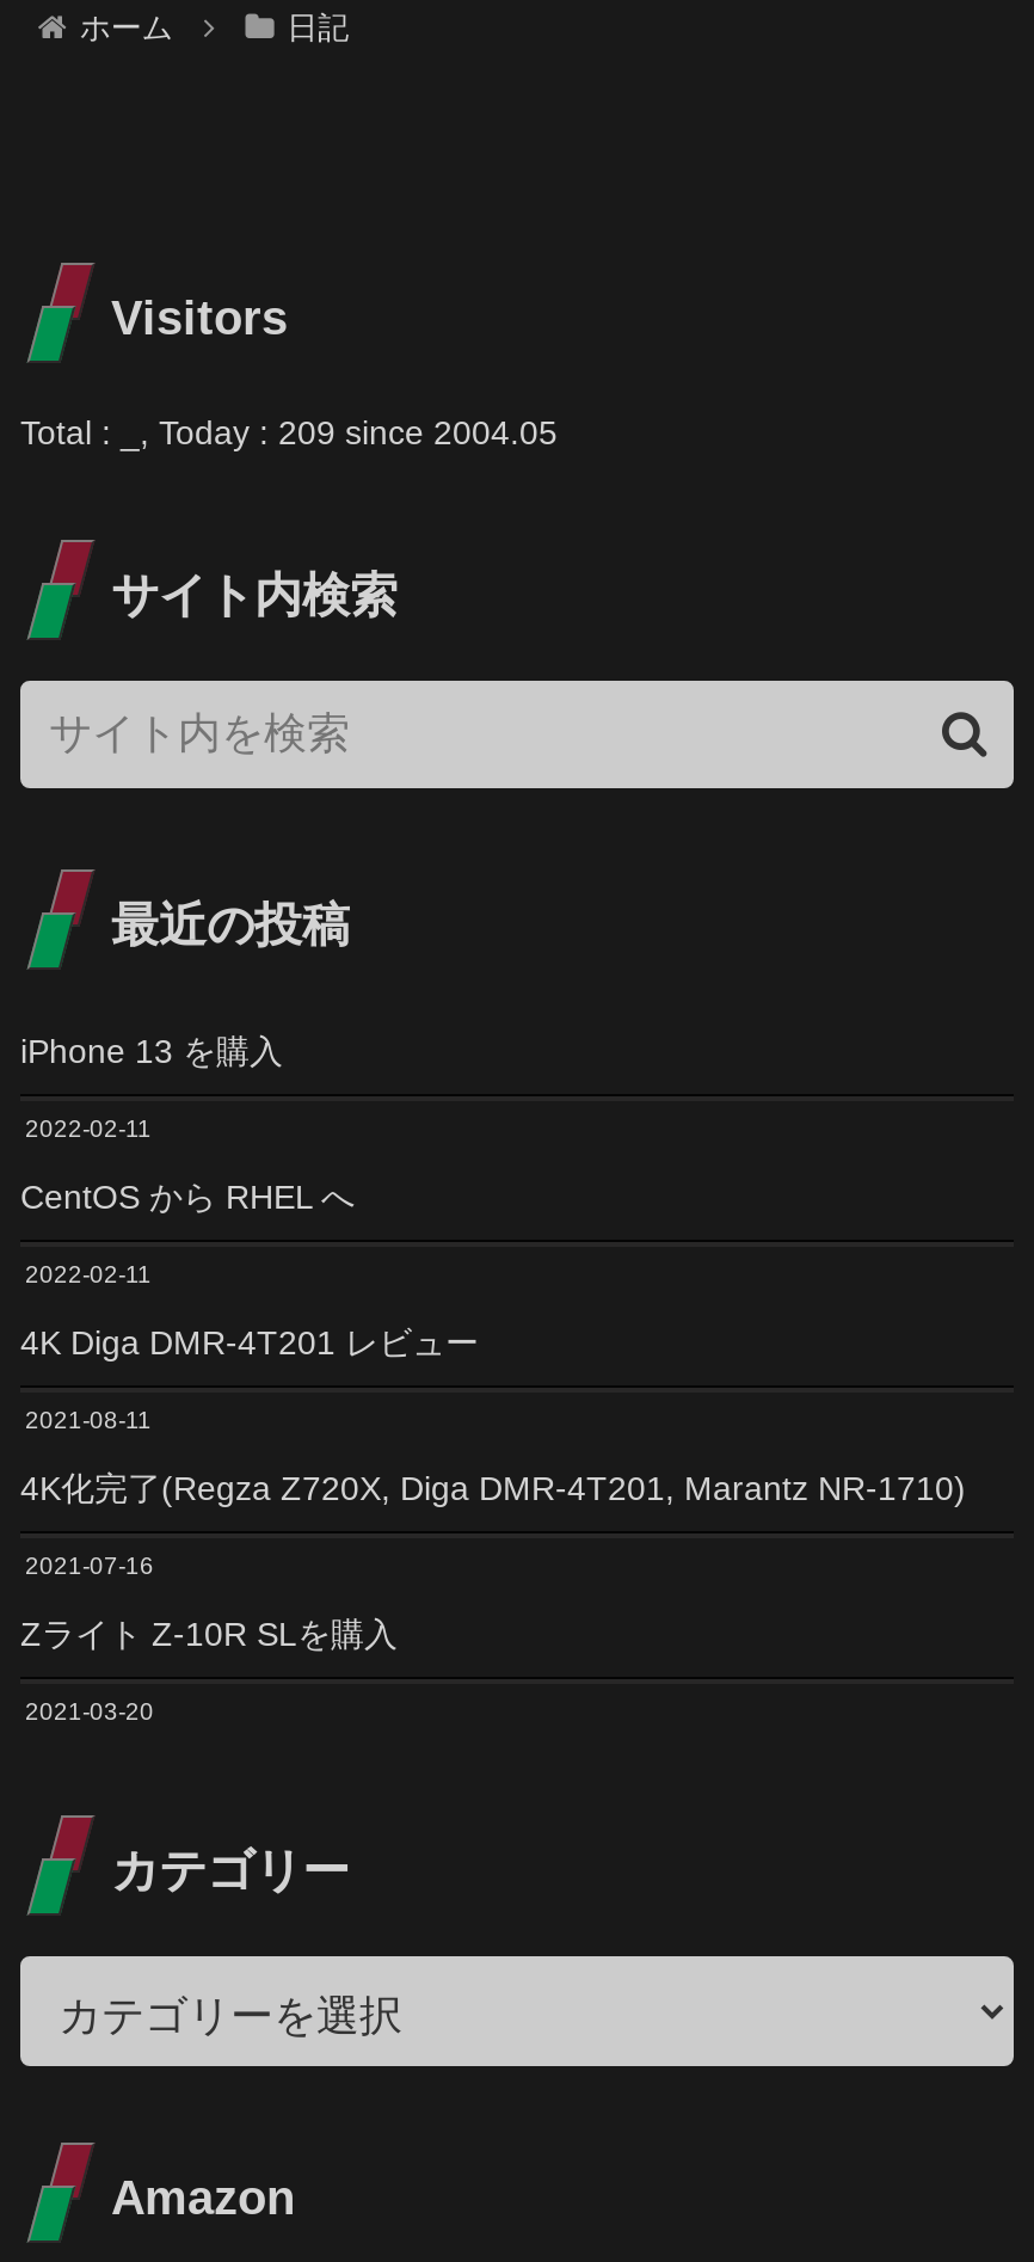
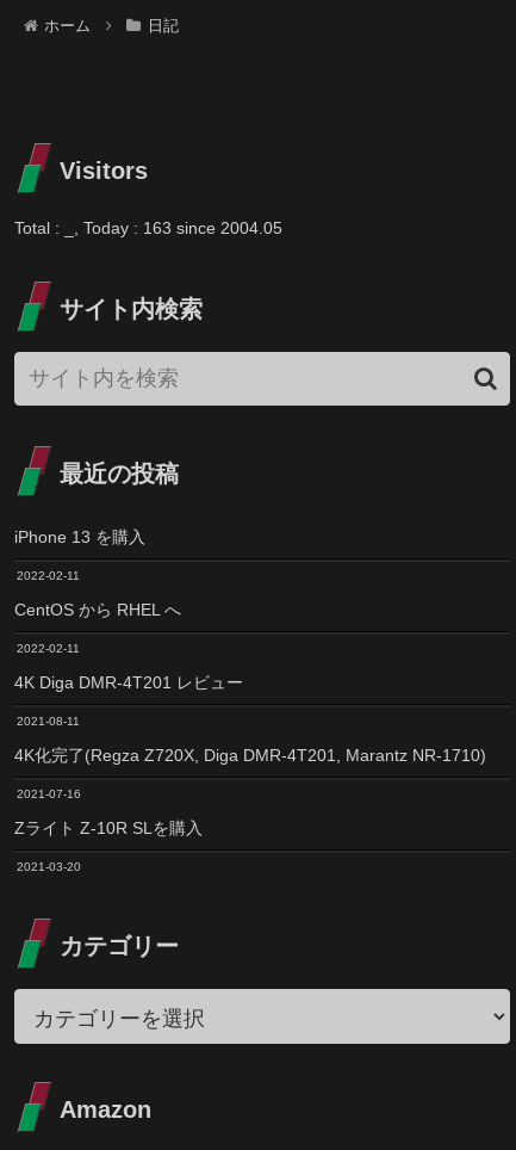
[20,413,558,452] Total : _, Today : 209 since 2004.05 -> [14,218,282,238] Total : _, Today : 163 since 2004.05

